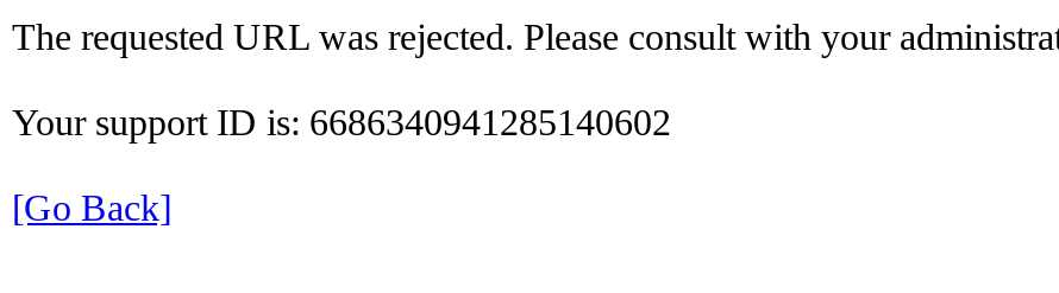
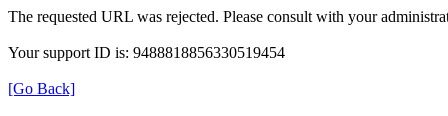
[12,102,671,142] Your support ID is: 6686340941285140602 -> [8,44,285,61] Your support ID is: 9488818856330519454

